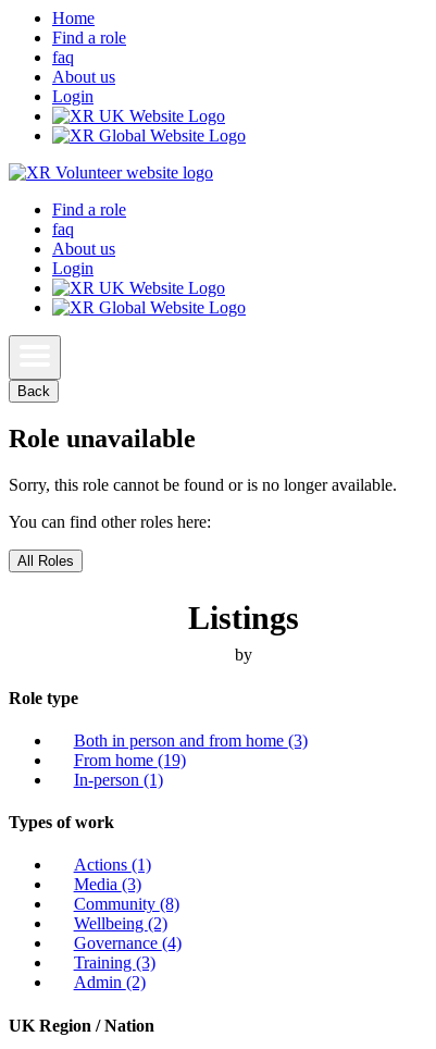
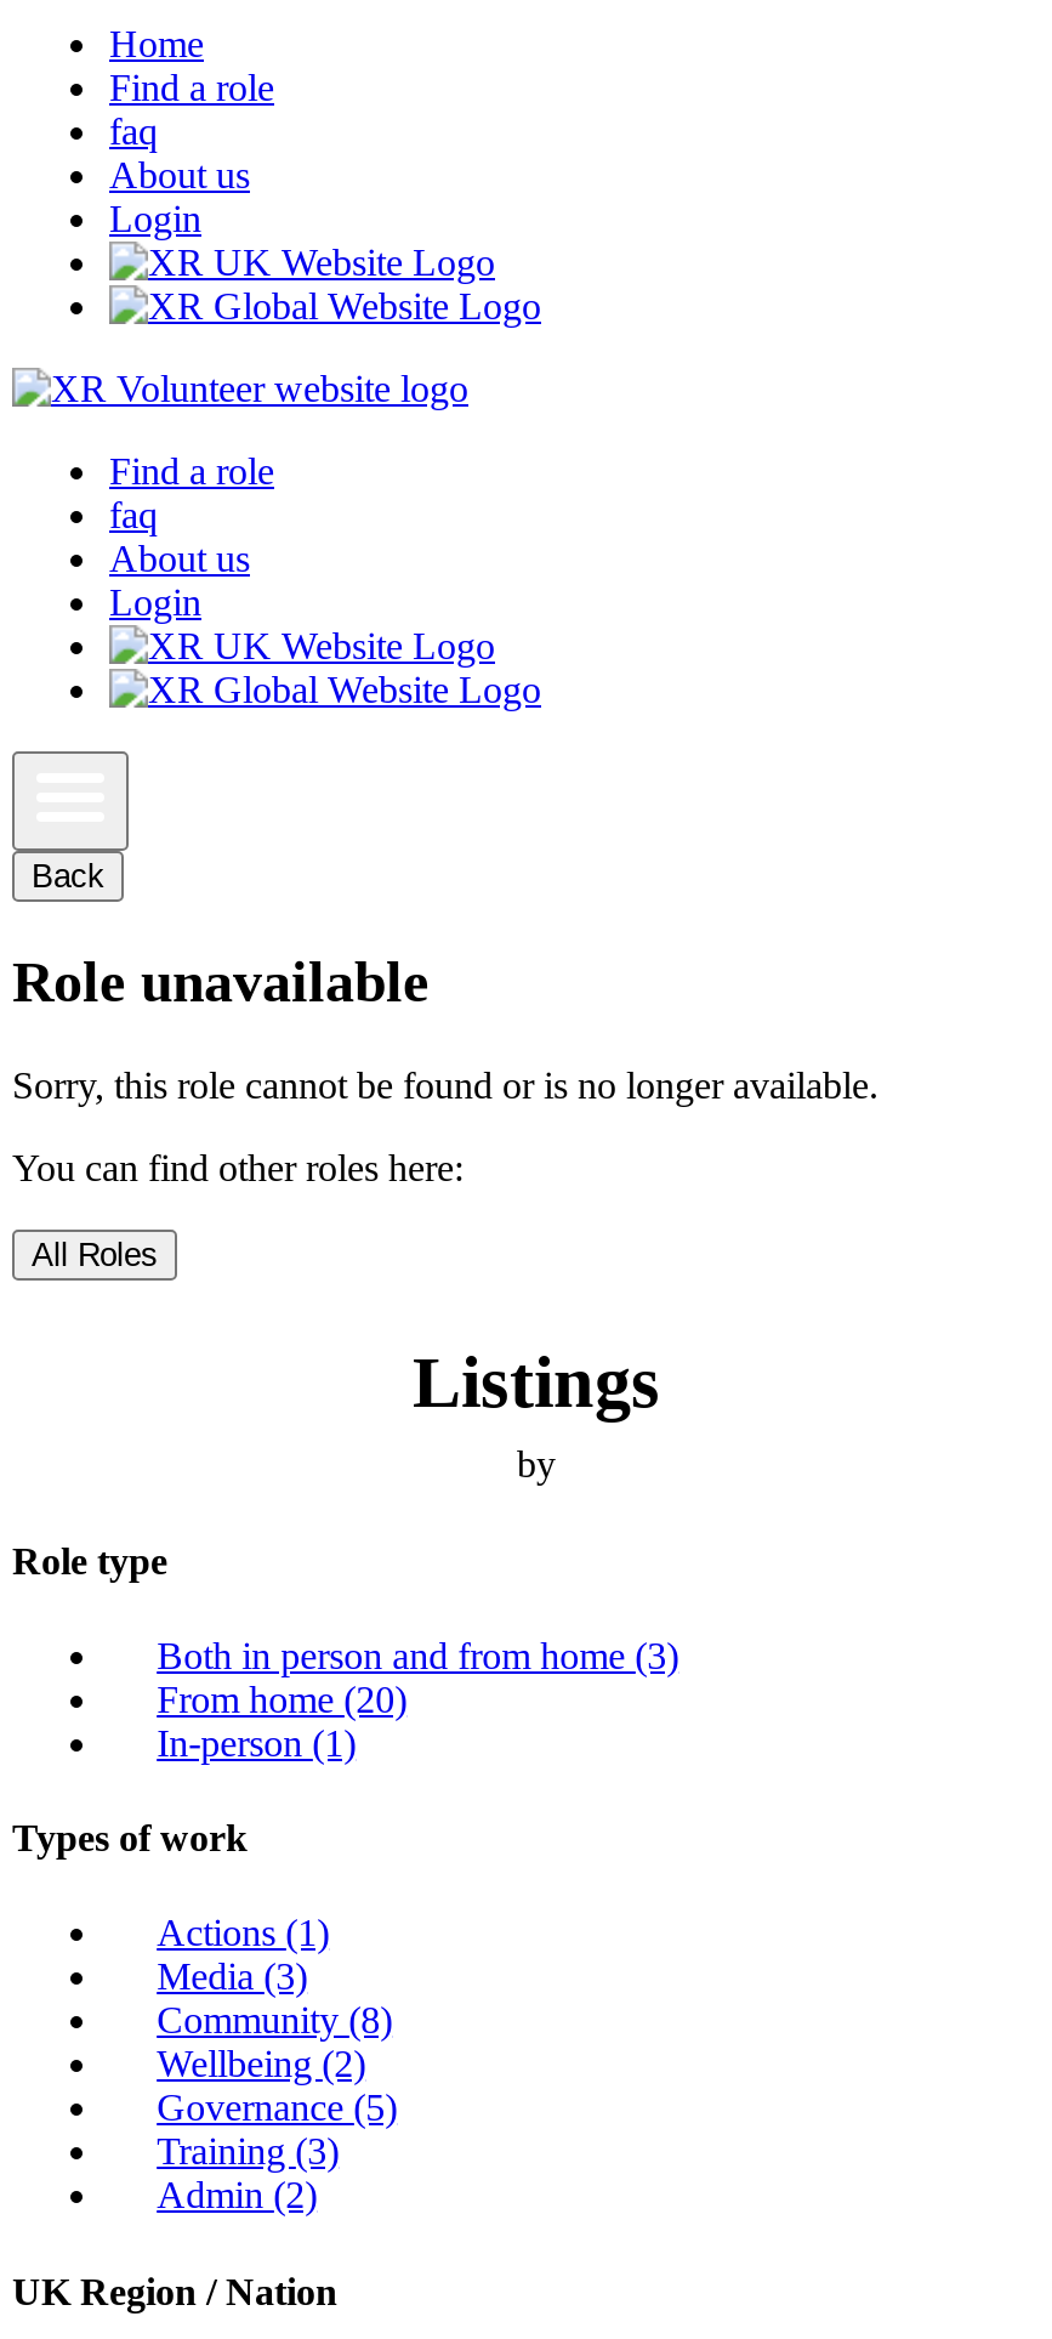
[74,751,185,769] From home (19) -> [157,1678,407,1720] From home (20)
[74,934,181,953] Governance (4) -> [157,2087,397,2129] Governance (5)

